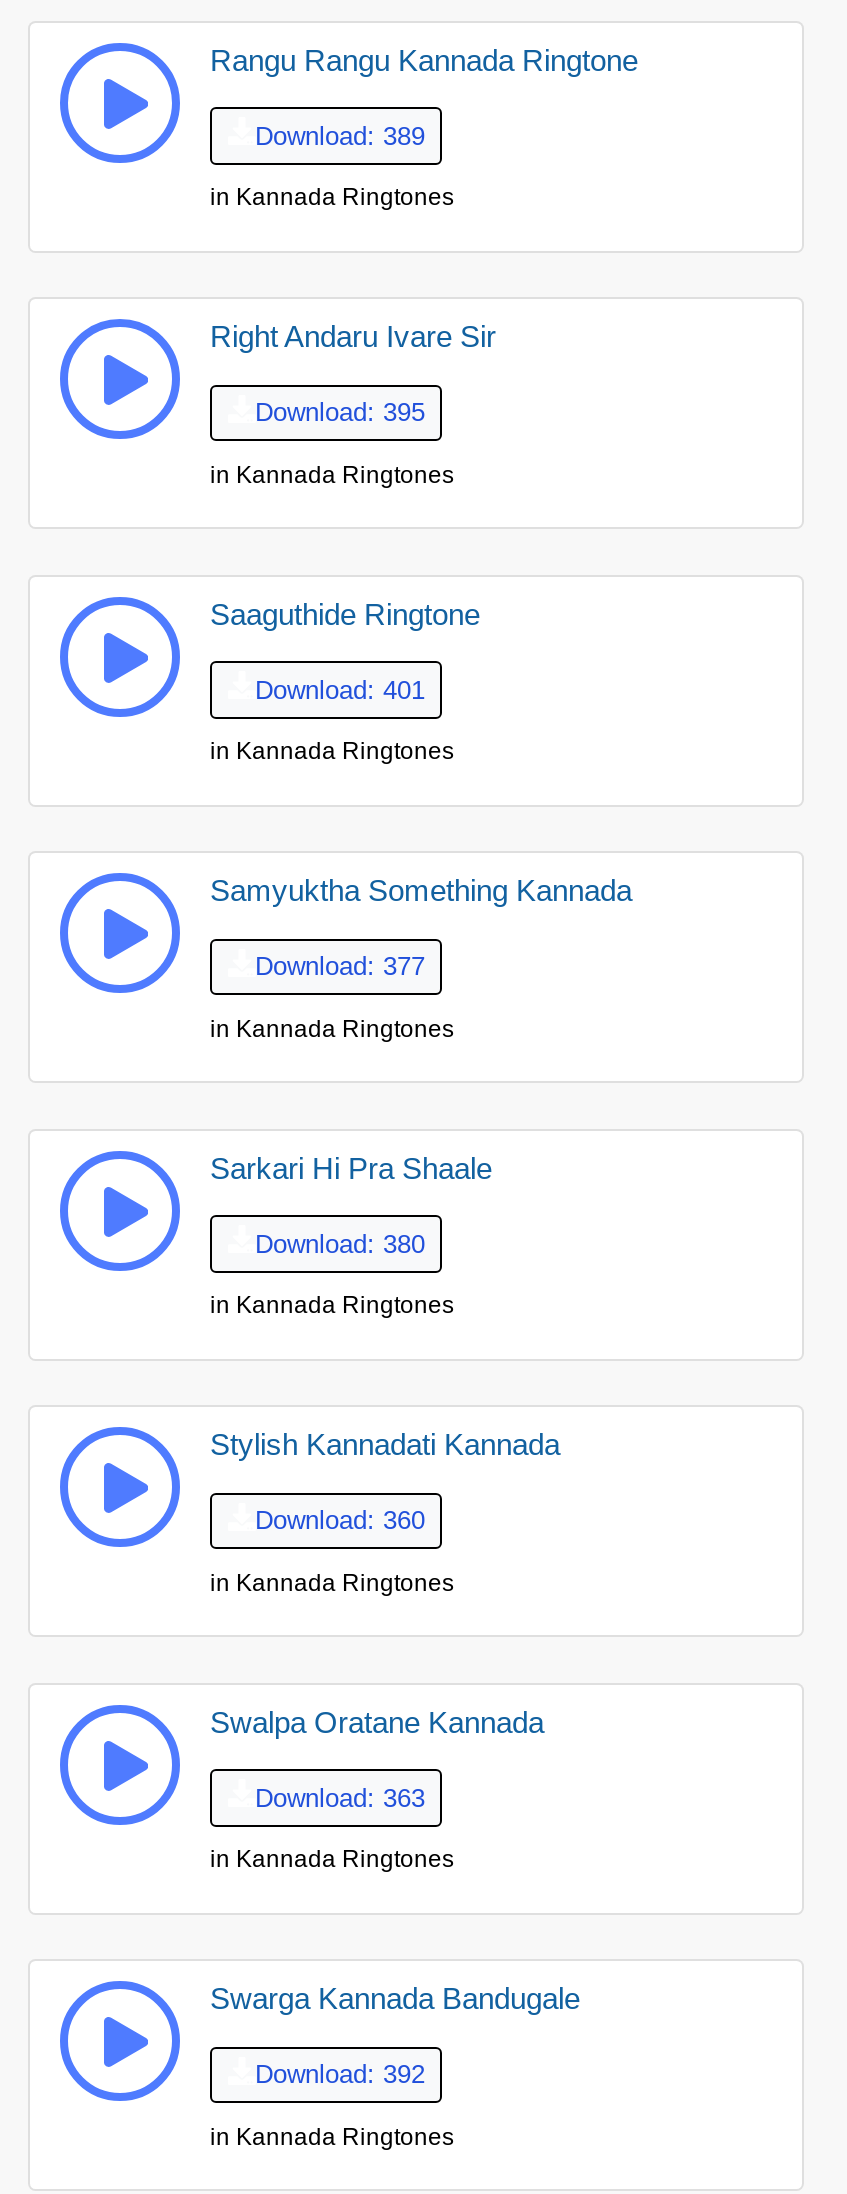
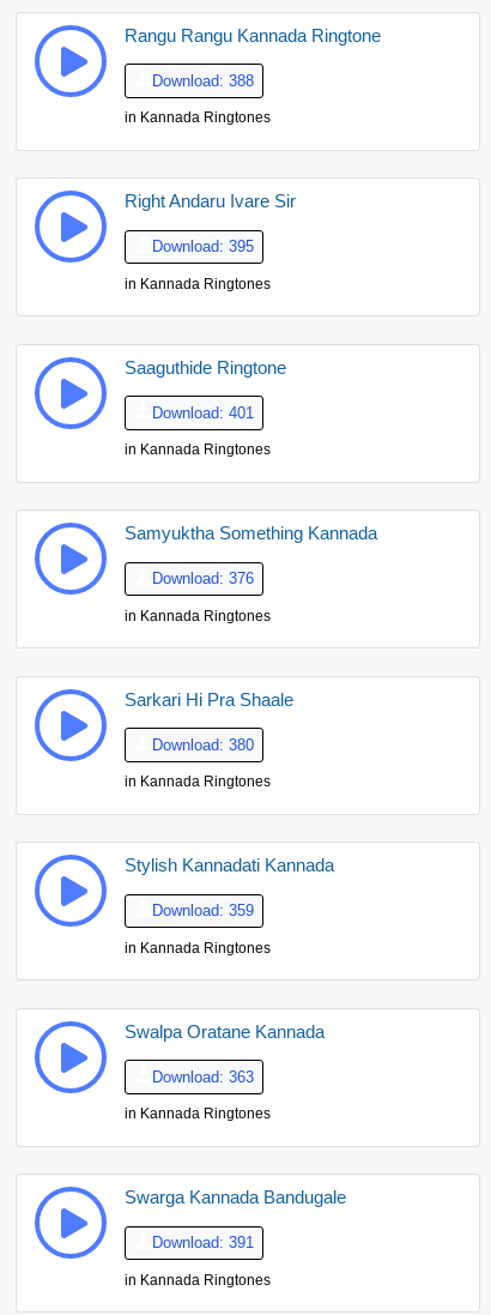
[255,121,425,151] Download: 389 -> [151,72,253,90] Download: 388
[255,952,425,982] Download: 377 -> [151,570,253,588] Download: 376
[255,1506,425,1536] Download: 360 -> [151,902,253,920] Download: 359
[255,2060,425,2090] Download: 392 -> [151,1234,253,1252] Download: 391

